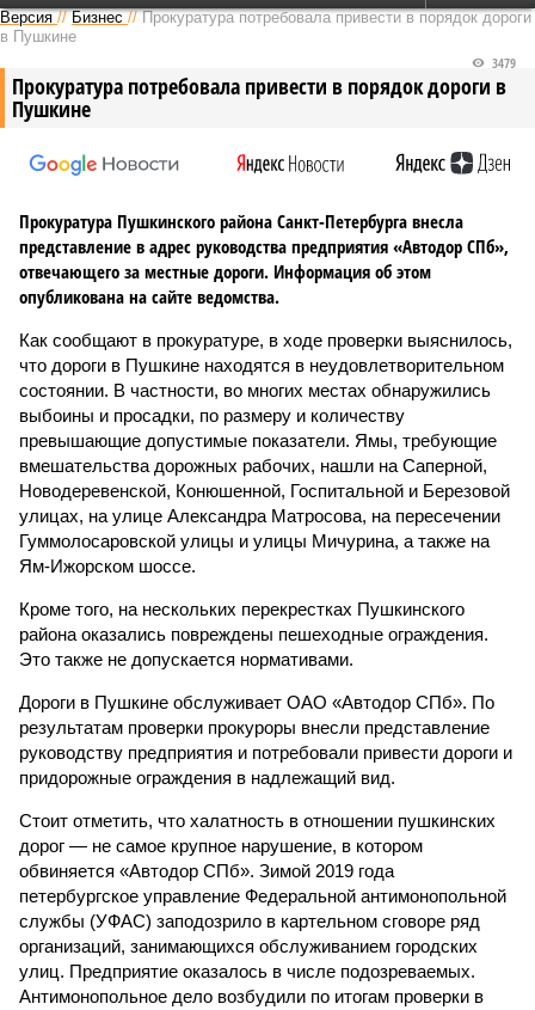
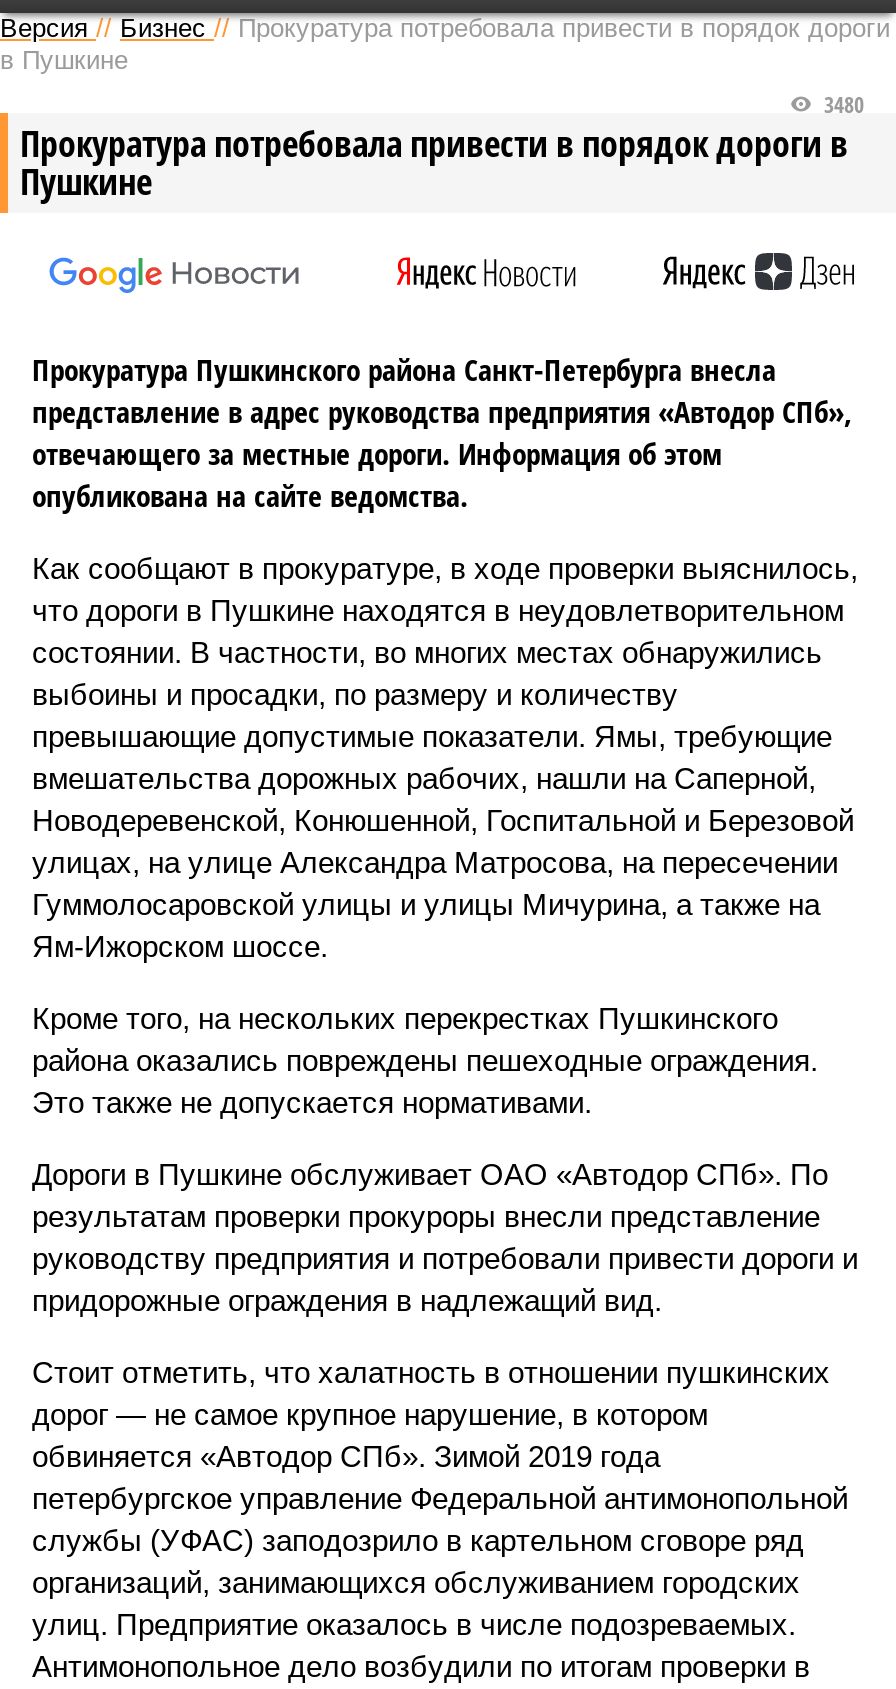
[488,54,516,72] 3479 -> [818,89,864,119] 3480

